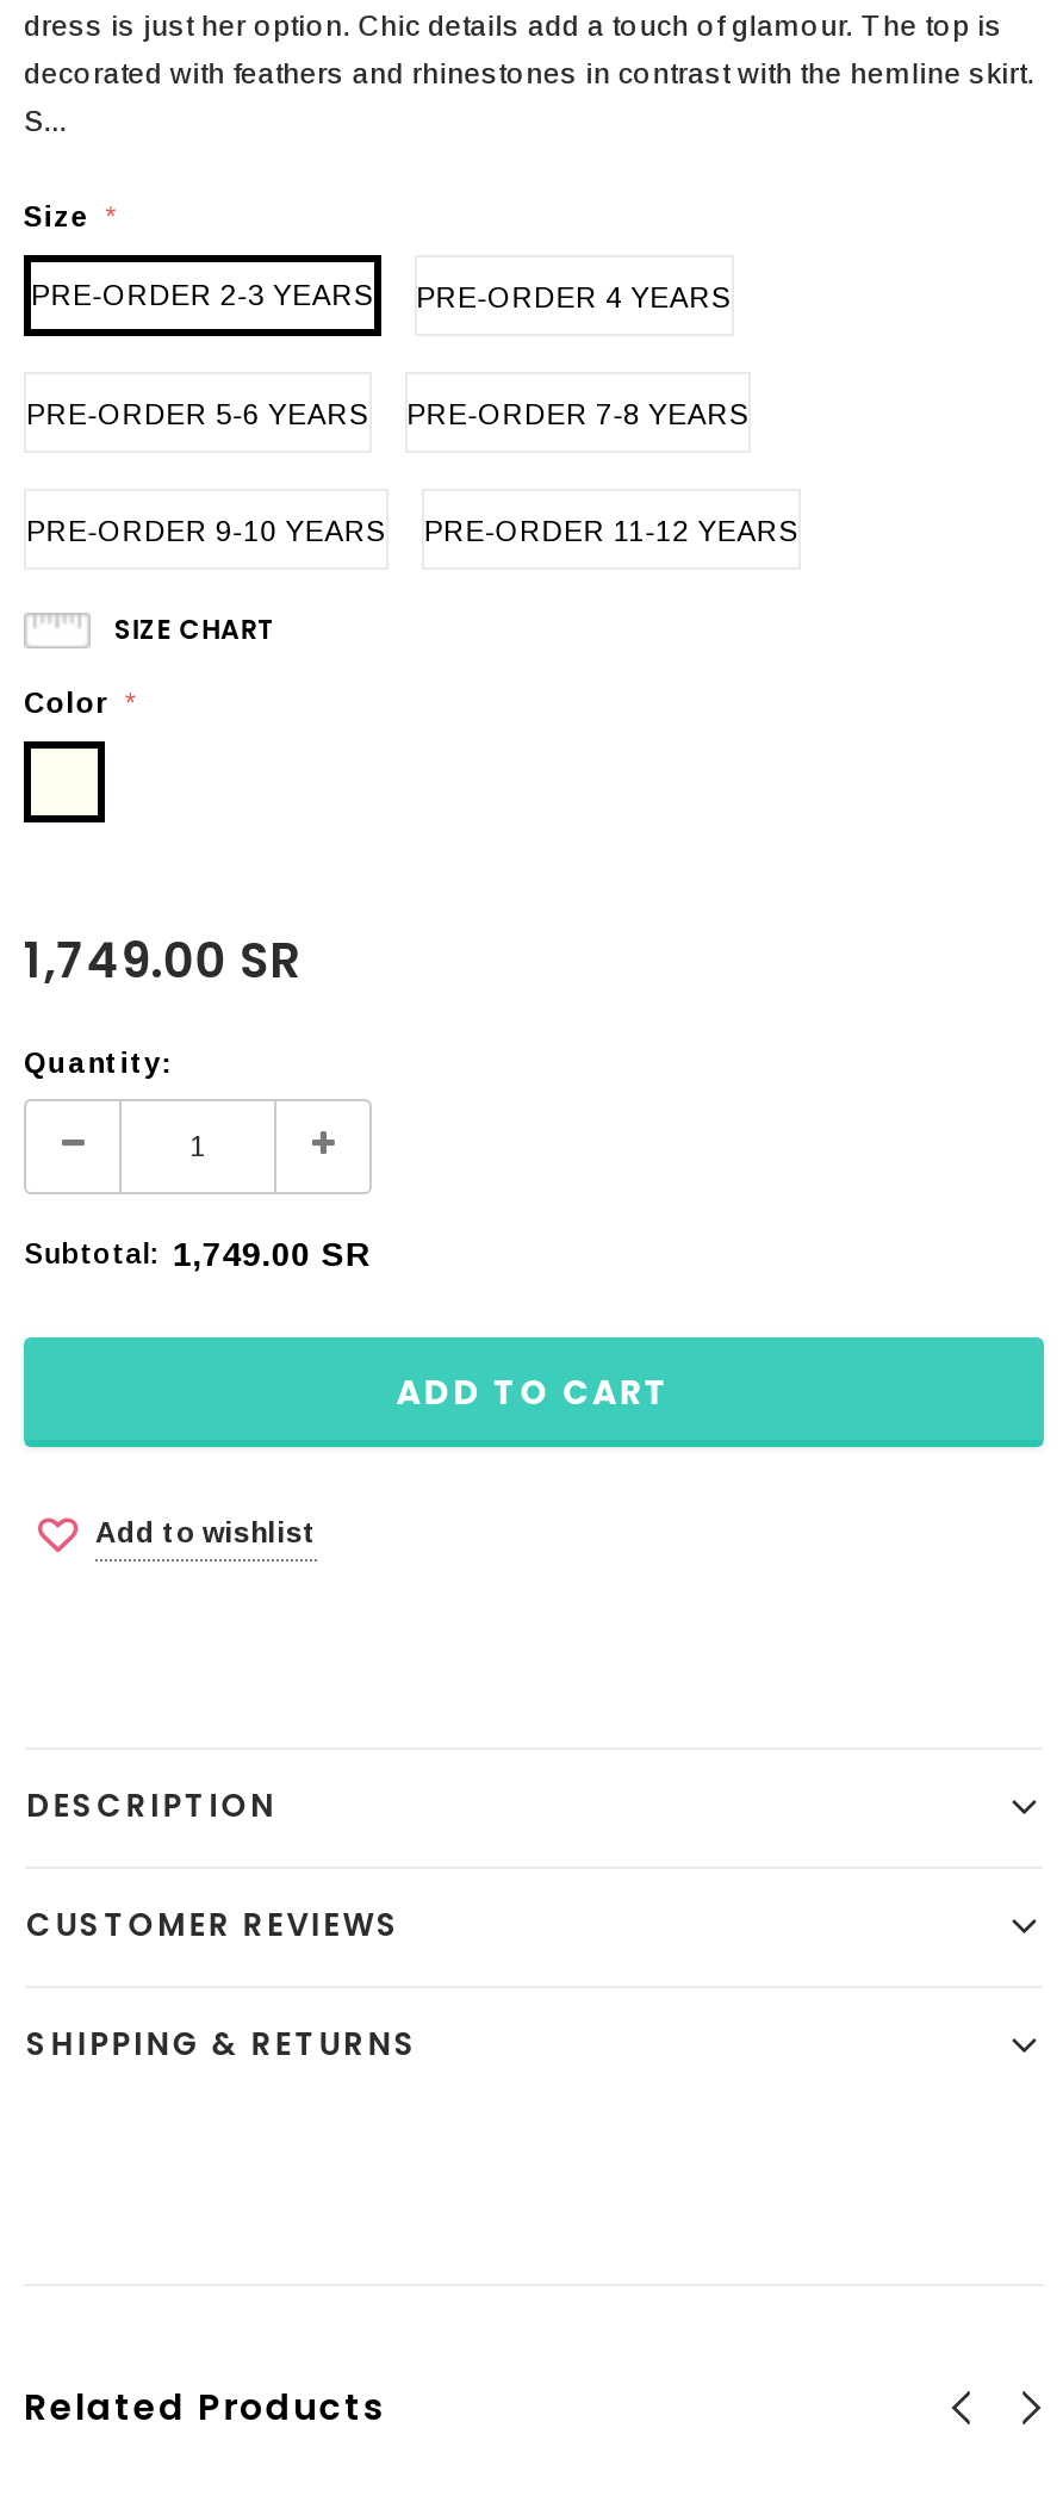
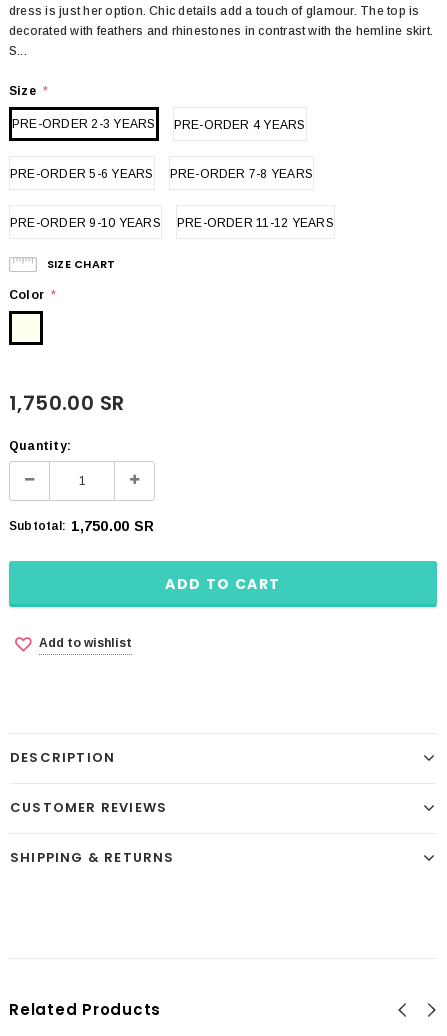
[24,927,299,993] 1,749.00 SR -> [9,389,124,417] 1,750.00 SR
[24,1235,370,1273] Subtotal: 1,749.00 SR -> [9,518,154,534] Subtotal: 1,750.00 SR

